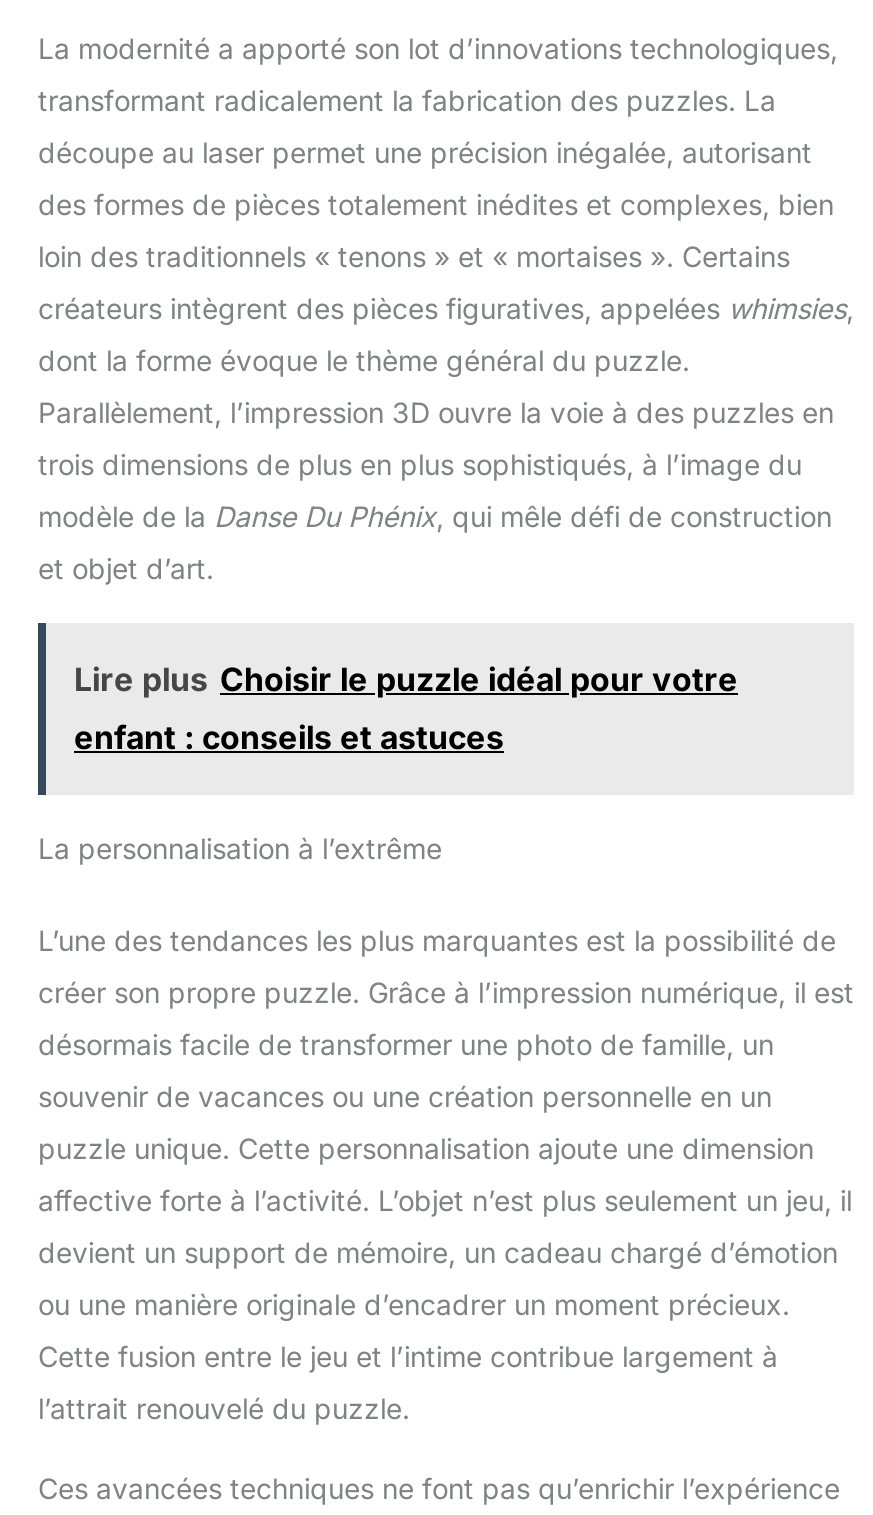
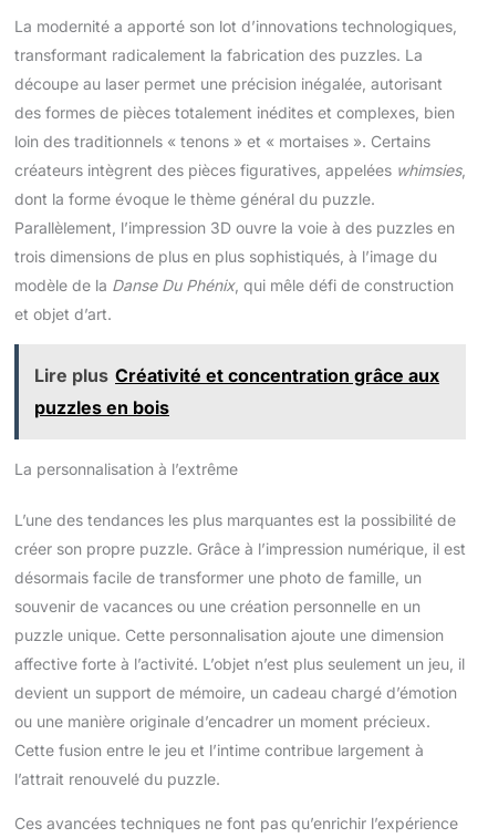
[74,660,738,758] Lire plus Choisir le puzzle idéal pour votre | enfant : conseils et astuces -> [34,365,439,419] Lire plus Créativité et concentration grâce aux | puzzles en bois

